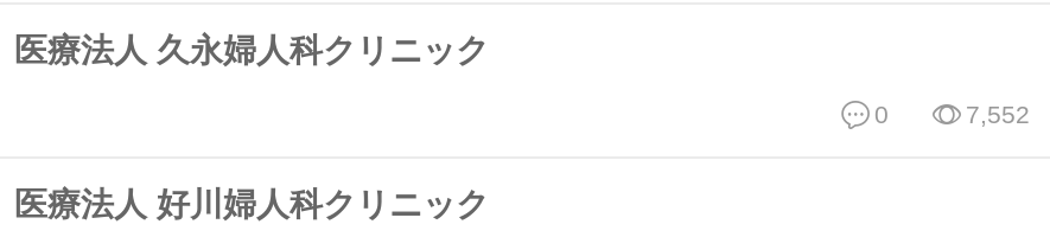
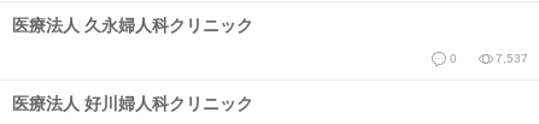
[966,102,1030,128] 7,552 -> [496,52,528,65] 7,537

